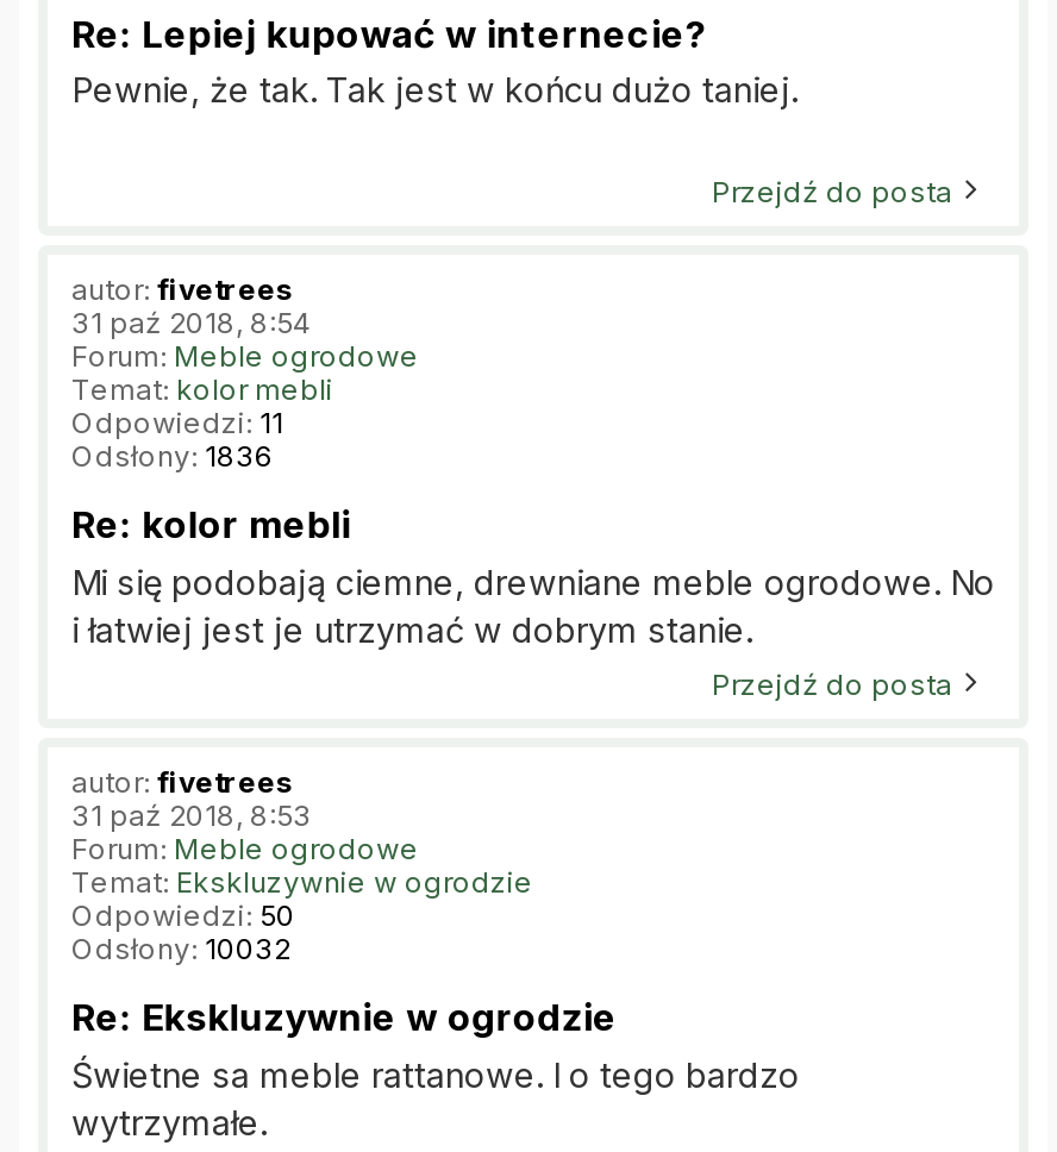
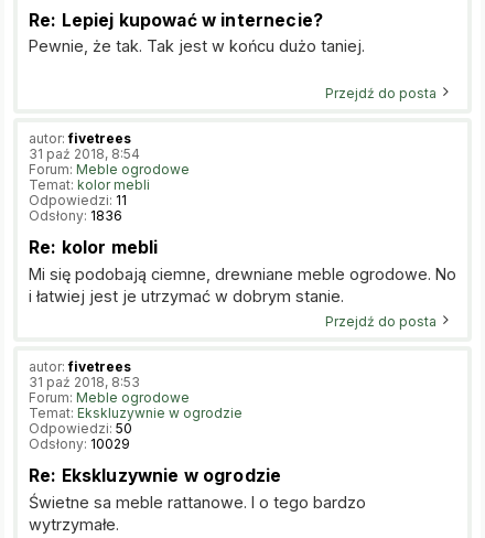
[71,931,290,967] Odsłony: 10032 -> [29,436,130,452] Odsłony: 10029

